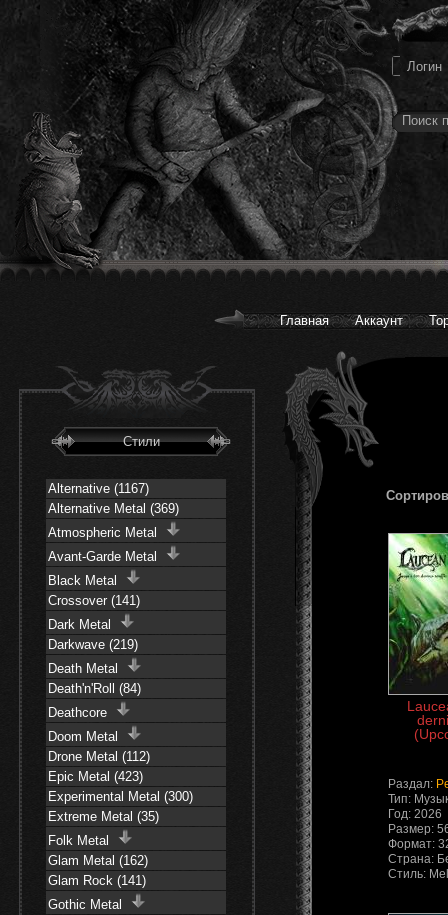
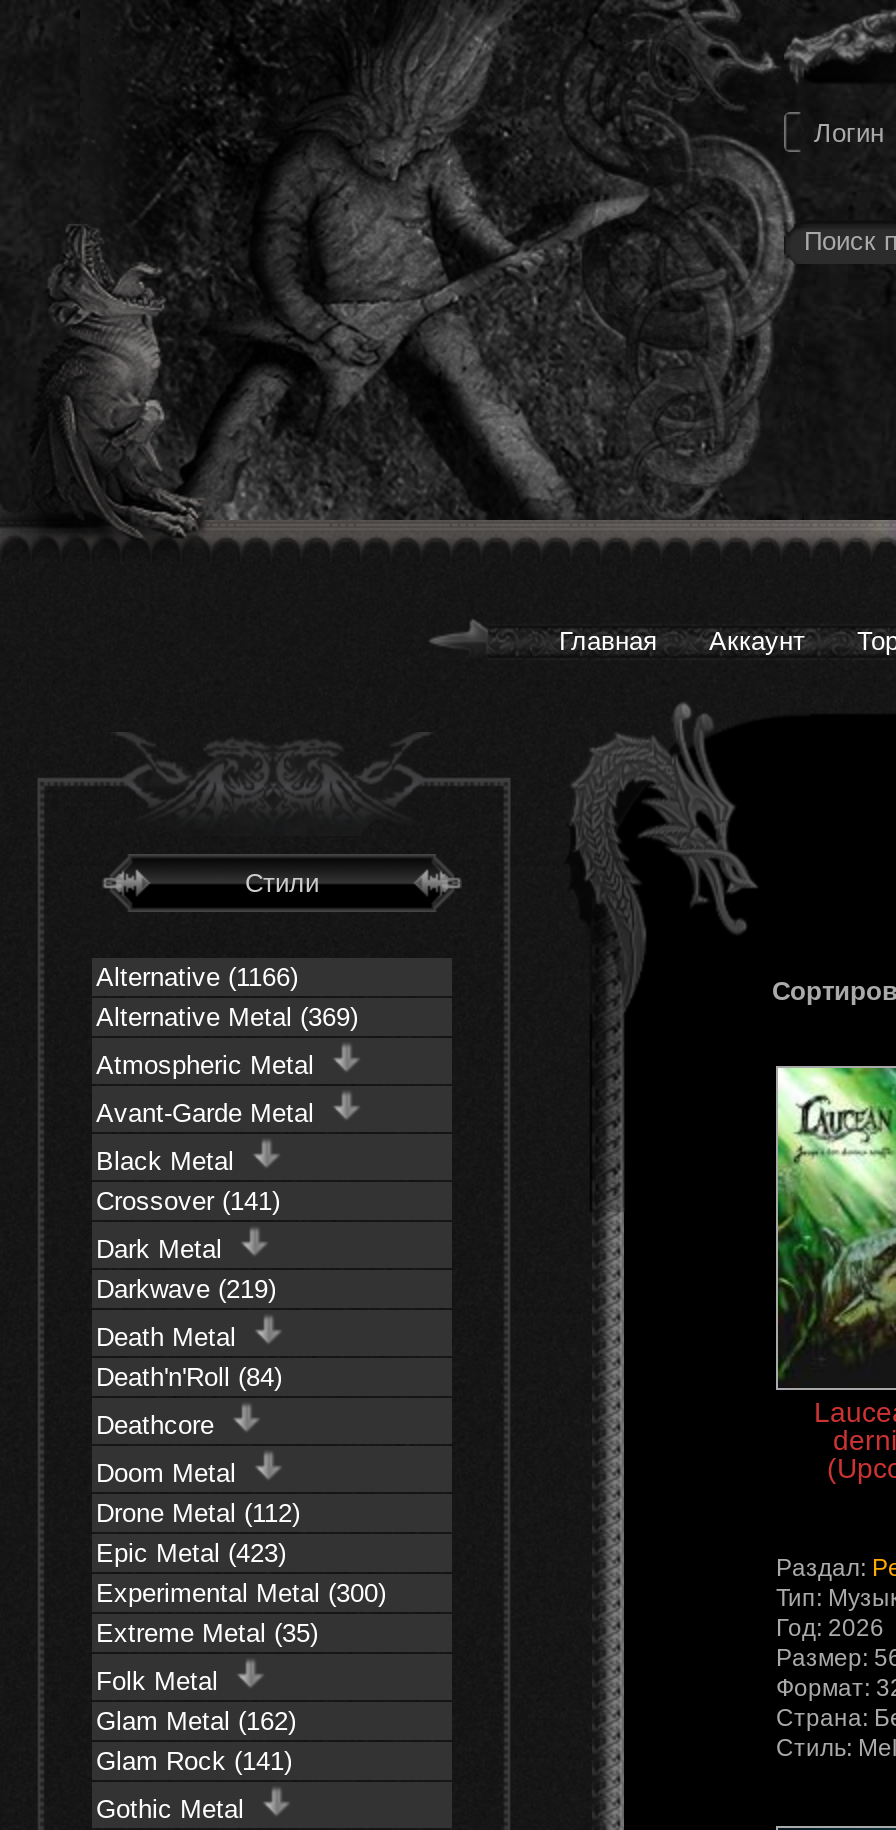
[48,481,149,496] Alternative (1167) -> [96,962,298,992] Alternative (1166)

